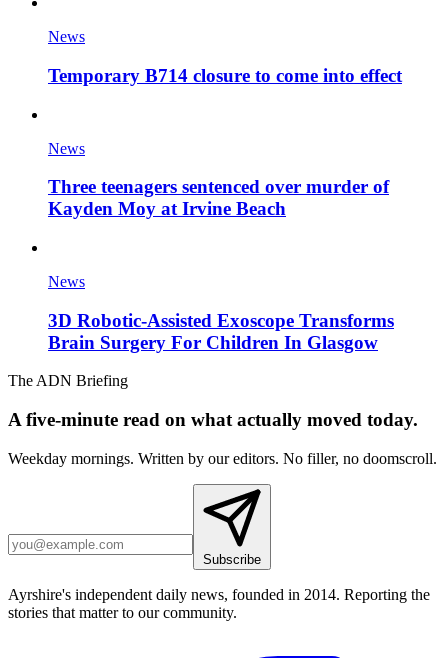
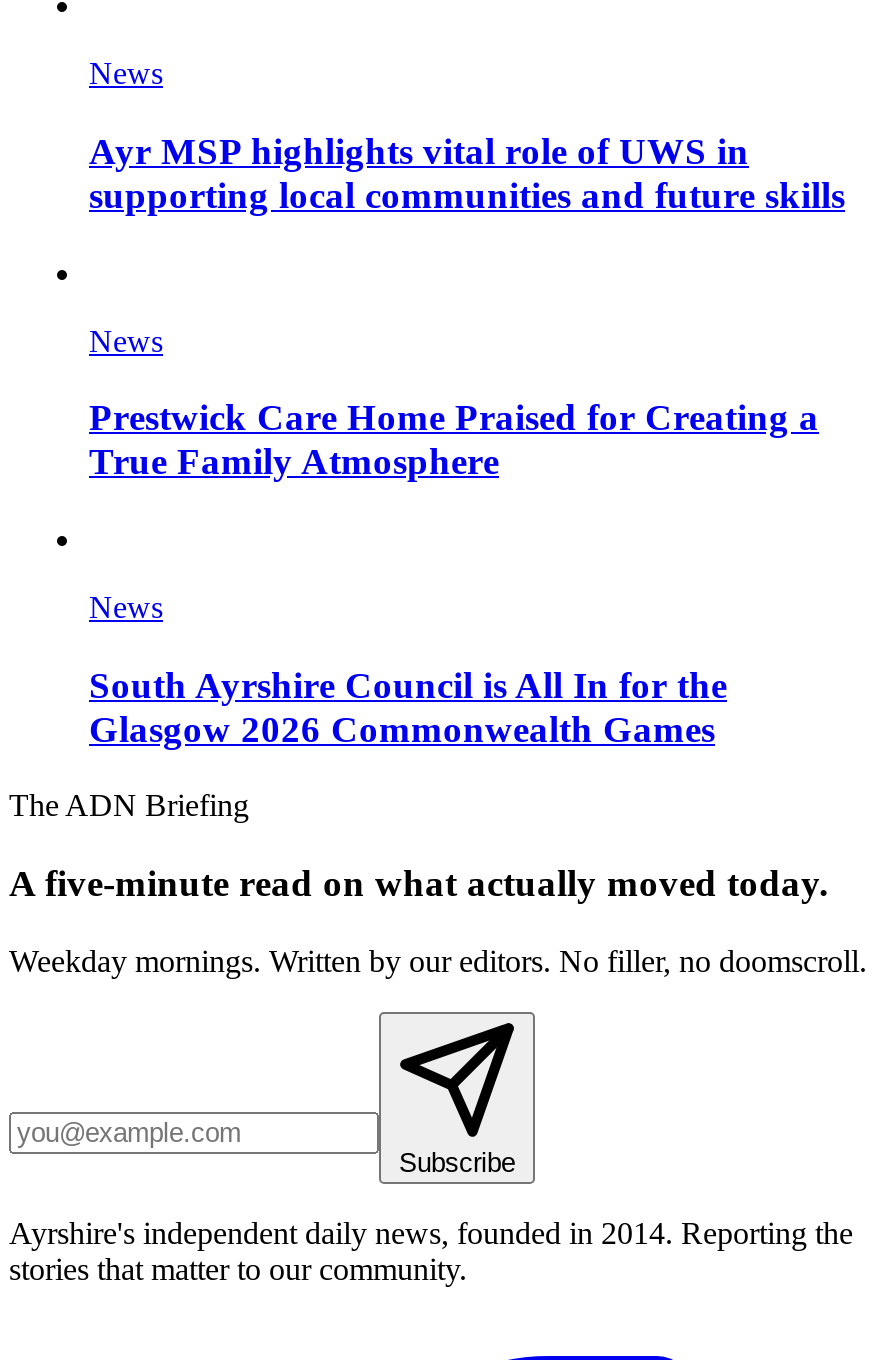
[48,65,402,86] Temporary B714 closure to come into effect -> [89,130,845,216] Ayr MSP highlights vital role of UWS in | supporting local communities and future skills
[48,176,389,219] Three teenagers sentenced over murder of | Kayden Moy at Irvine Beach -> [89,397,819,483] Prestwick Care Home Praised for Creating a | True Family Atmosphere
[48,310,394,353] 3D Robotic-Assisted Exoscope Transforms | Brain Surgery For Children In Glasgow -> [89,663,727,749] South Ayrshire Council is All In for the | Glasgow 2026 Commonwealth Games

